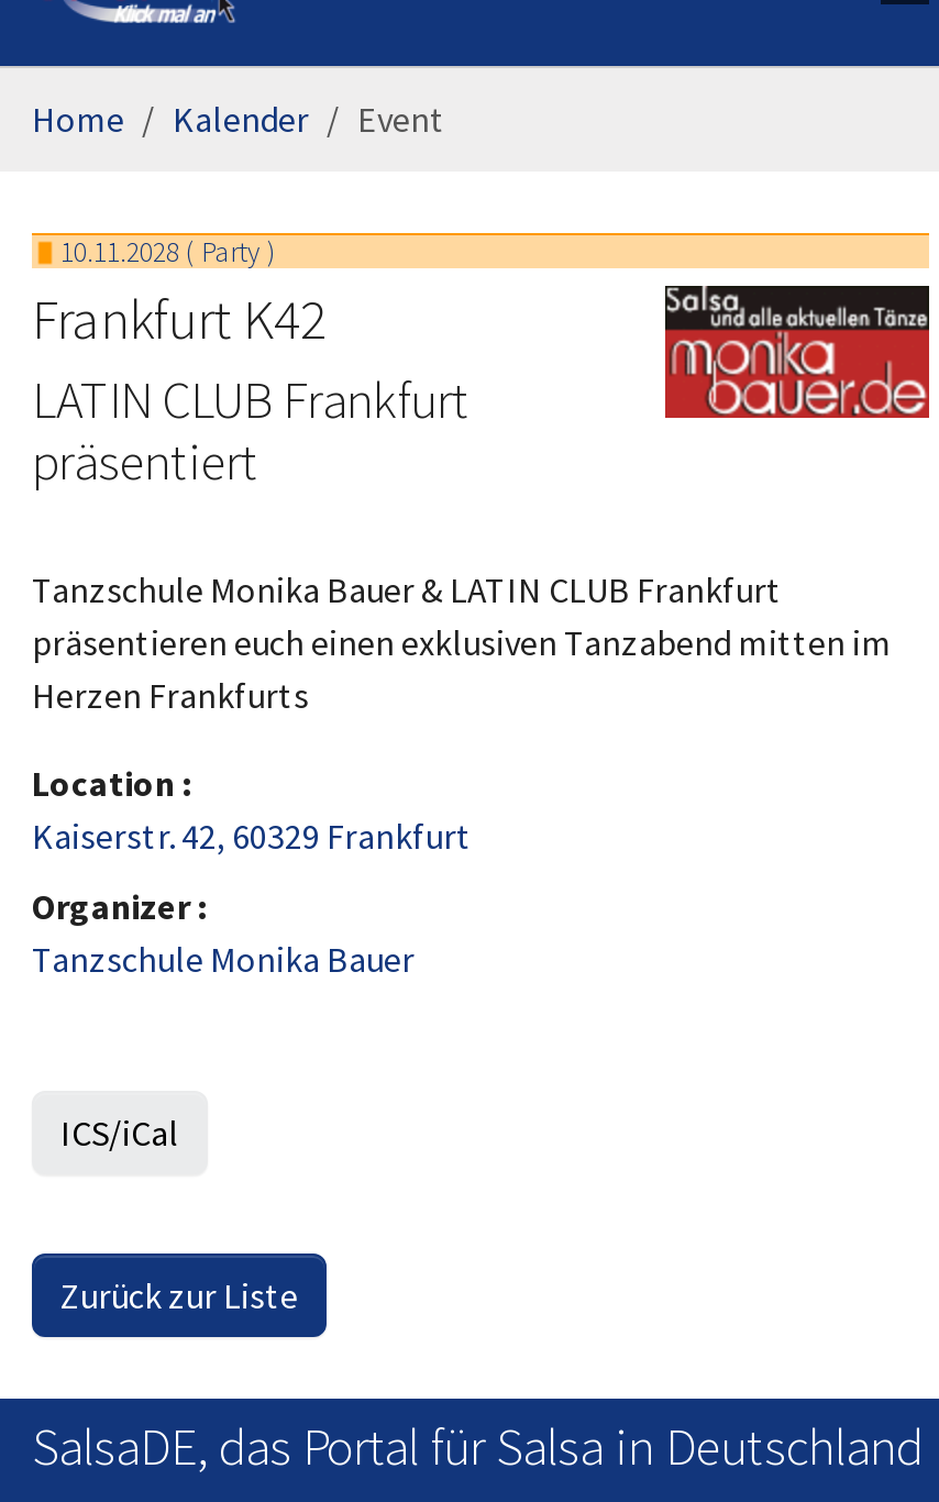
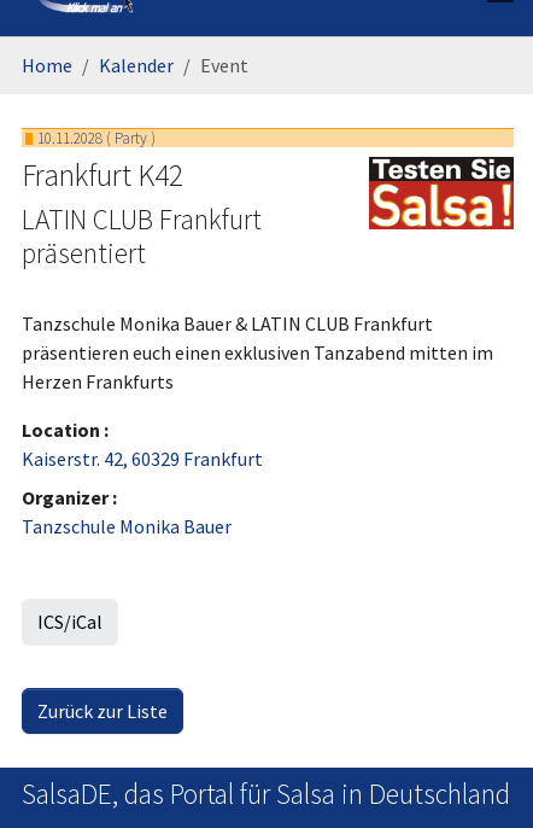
[665,286,929,416] [image] -> [369,158,514,228] [image]

